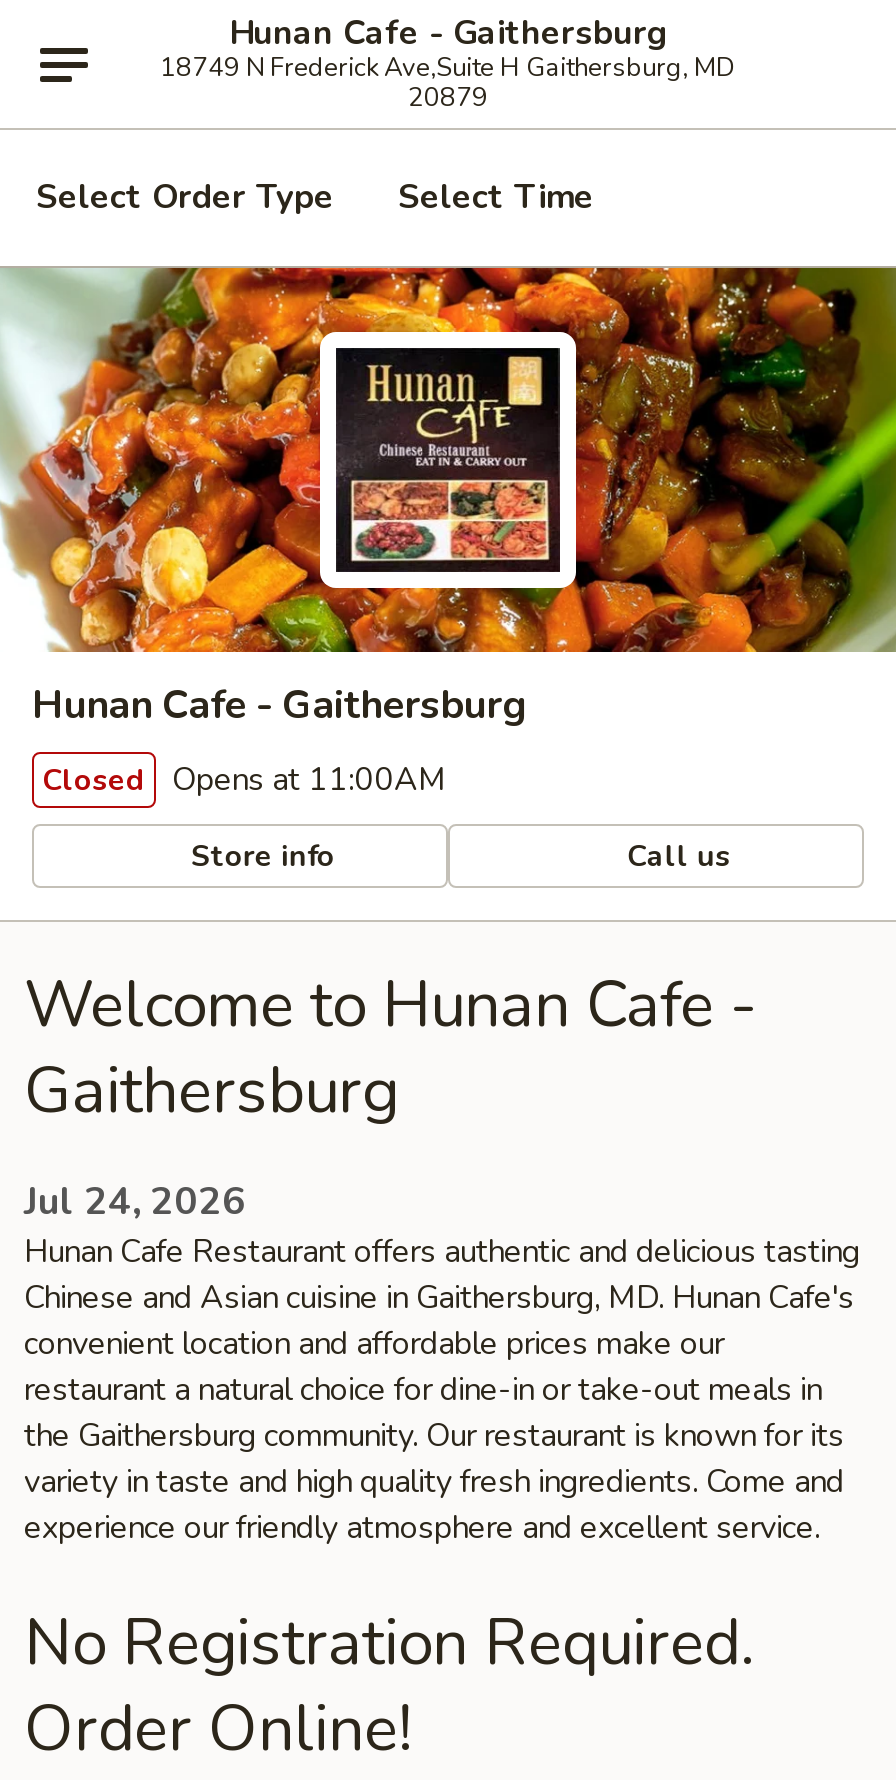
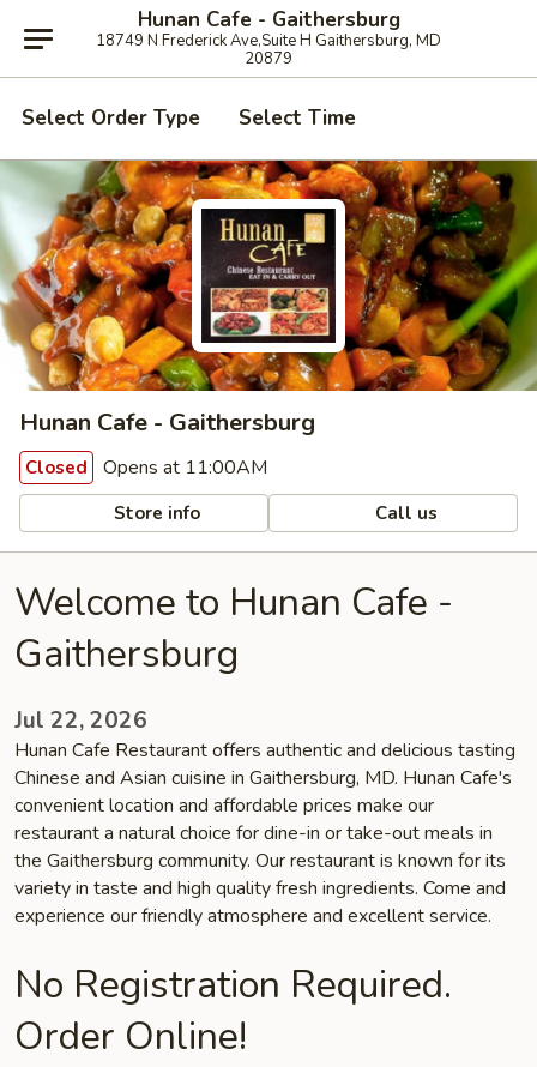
[24,1176,246,1228] Jul 24, 2026 -> [14,705,147,736] Jul 22, 2026

